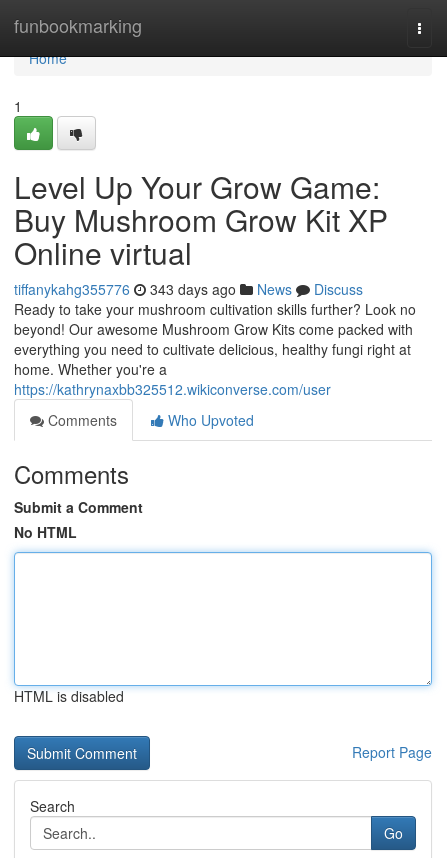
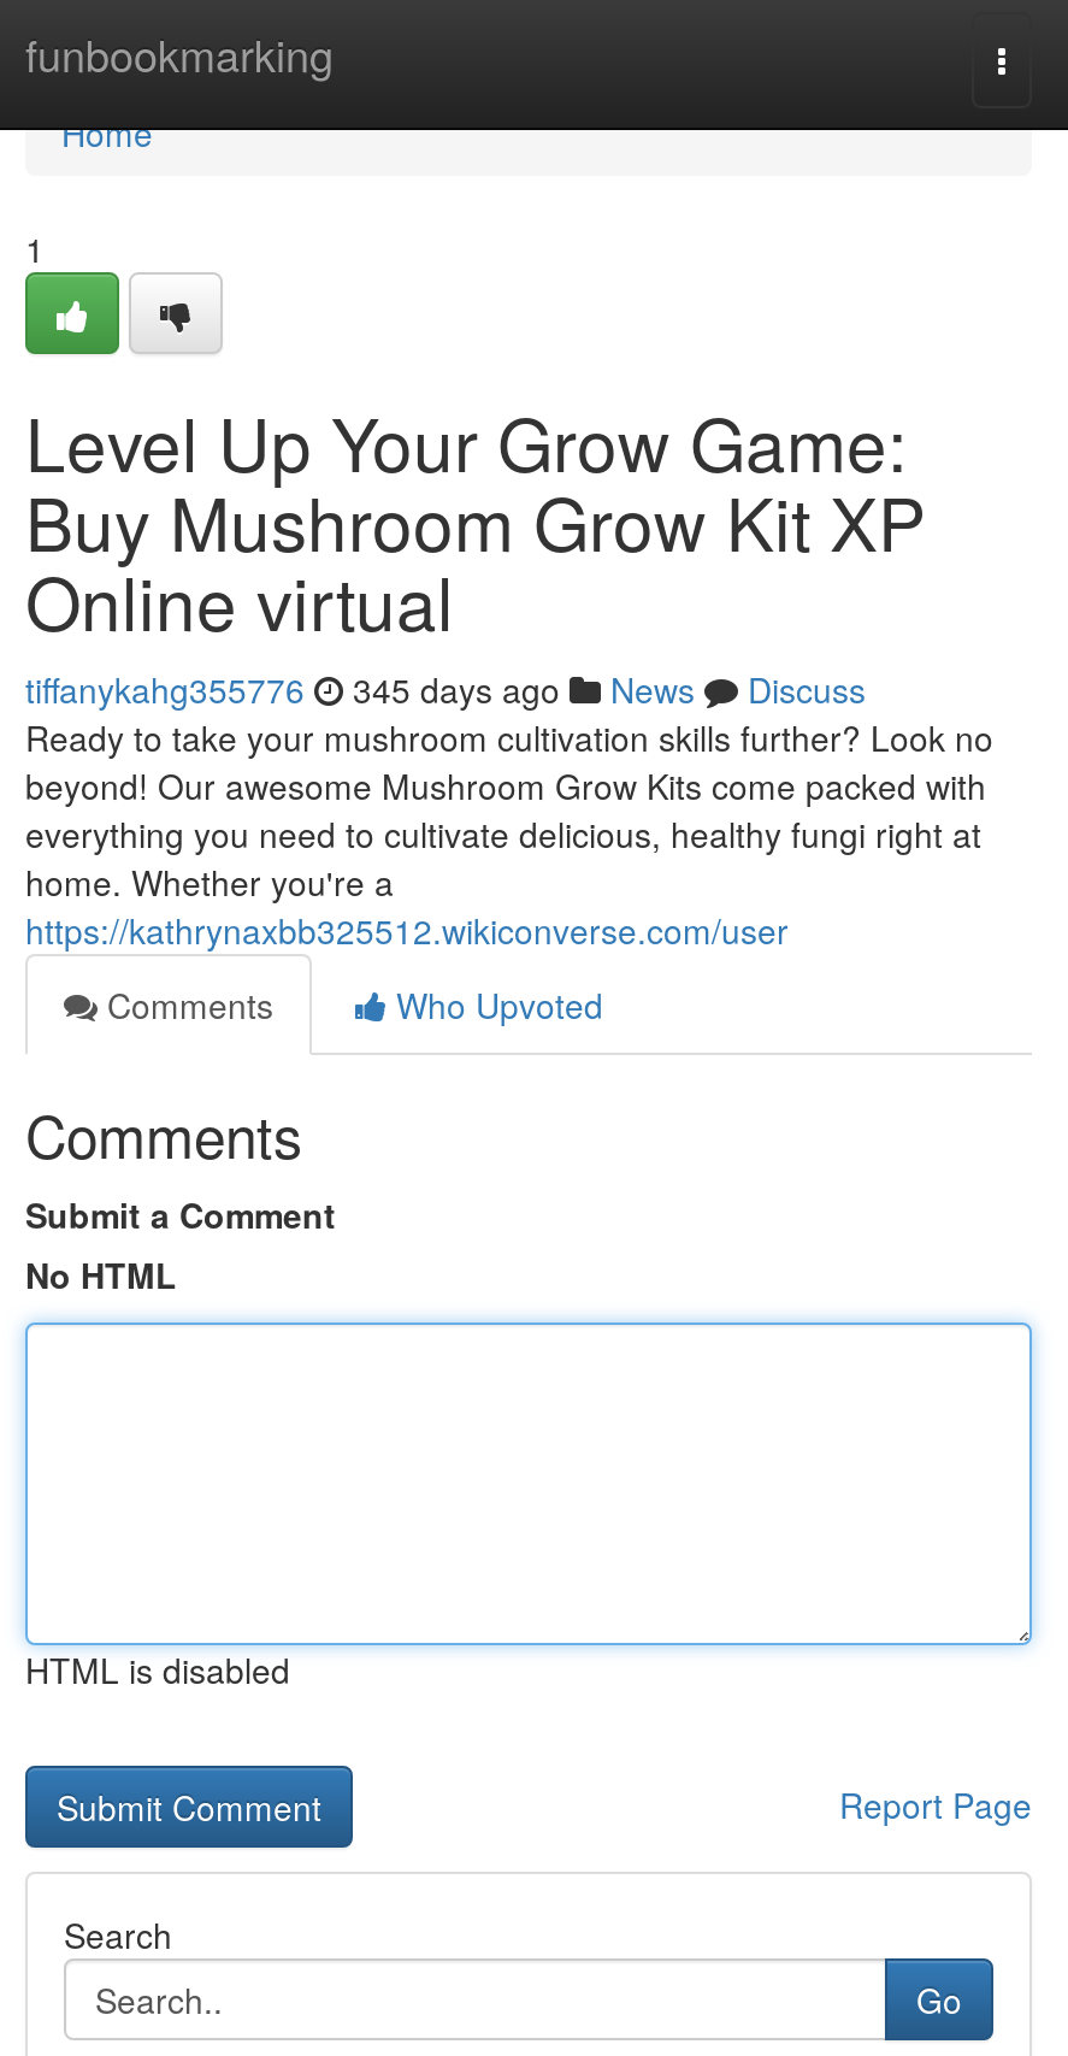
[14,279,363,299] tiffanykahg355776 343 days ago News Discuss -> [25,665,866,713] tiffanykahg355776 345 days ago News Discuss

